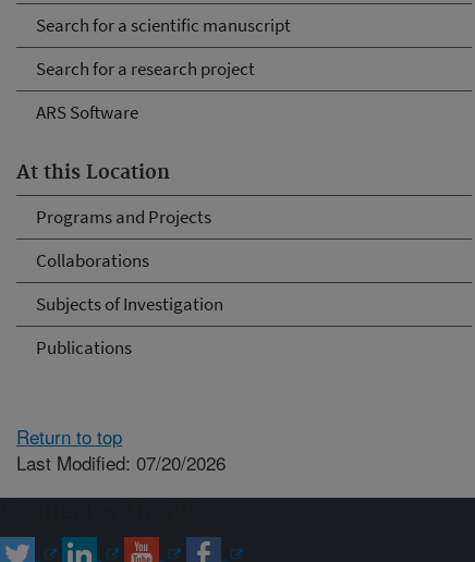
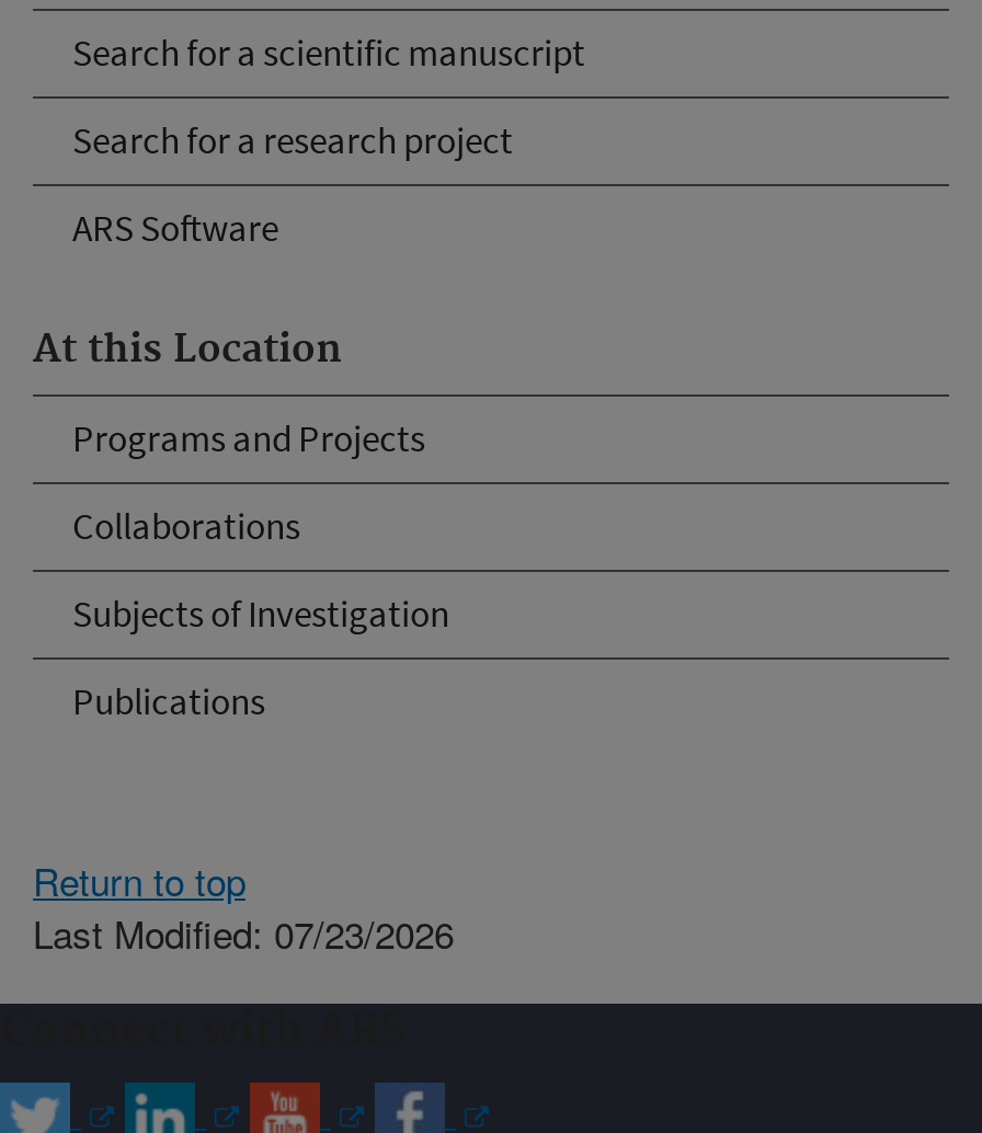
[16,448,226,475] Last Modified: 07/20/2026 -> [33,904,454,959] Last Modified: 07/23/2026

